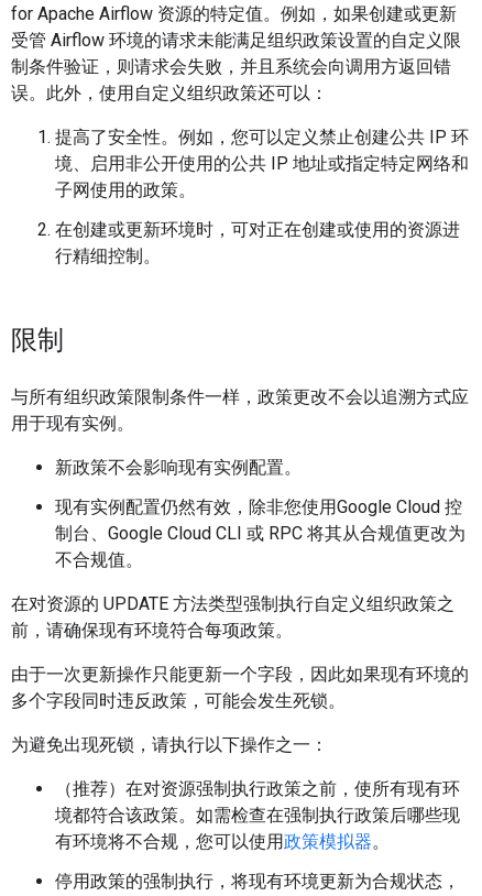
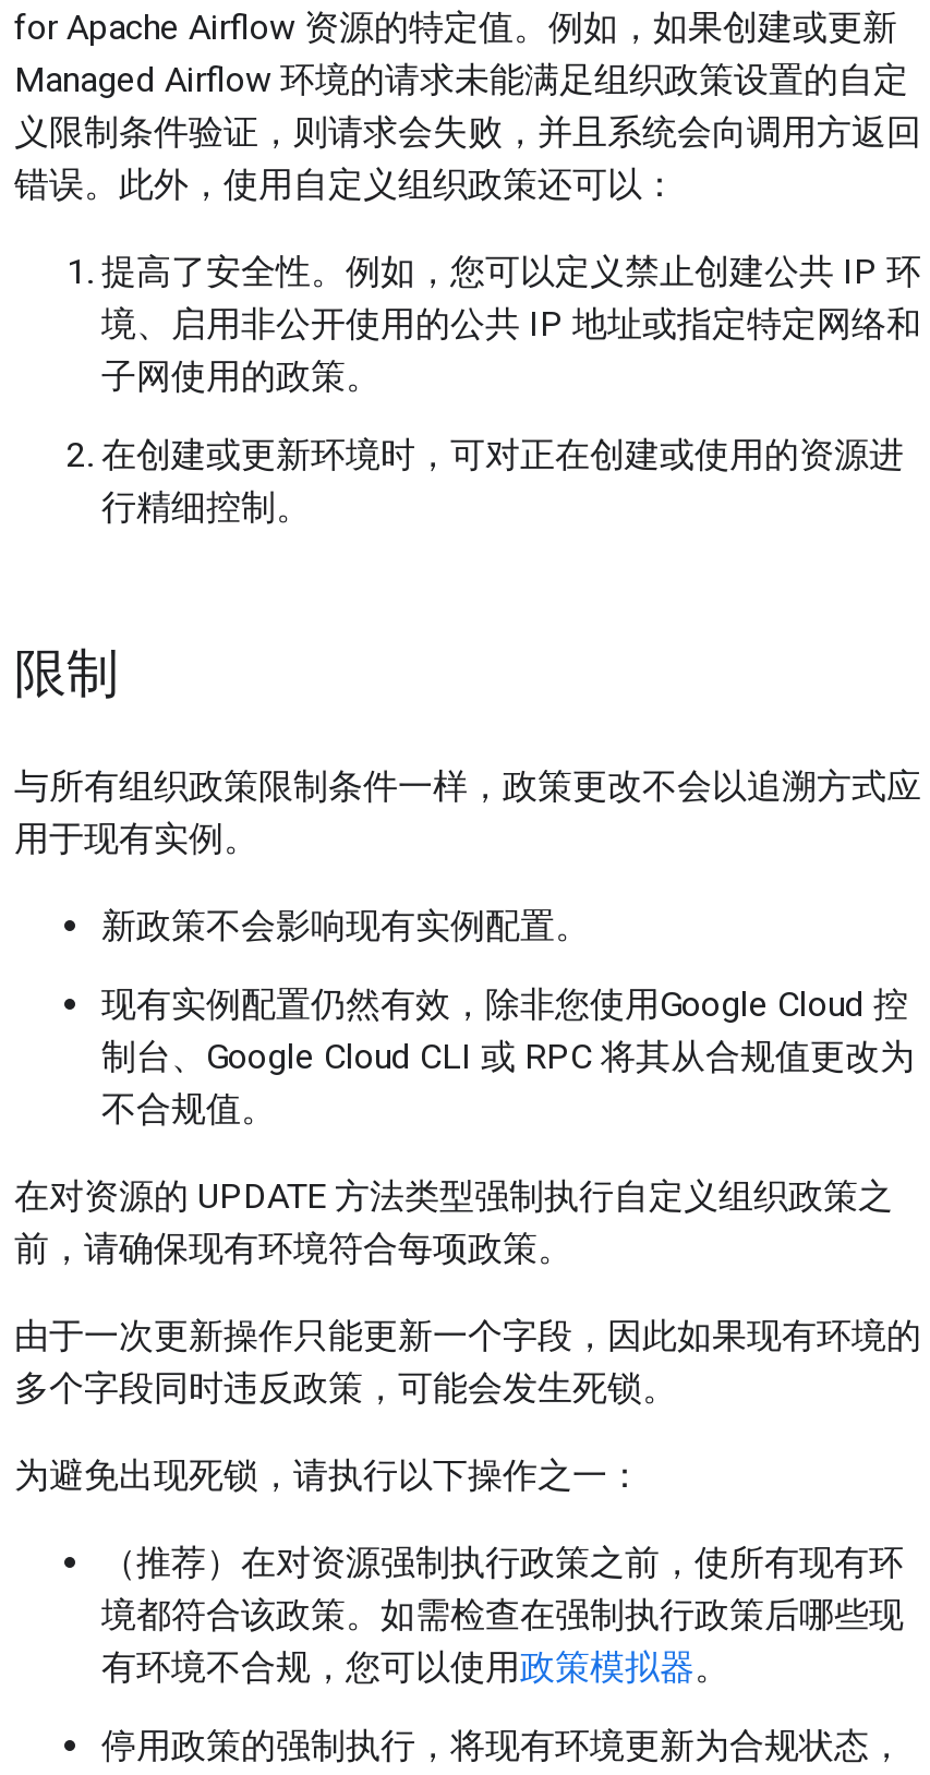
[11,30,461,103] 受管 Airflow 环境的请求未能满足组织政策设置的自定义限 | 制条件验证，则请求会失败，并且系统会向调用方返回错 | 误。此外，使用自定义组织政策还可以： -> [14,59,921,205] Managed Airflow 环境的请求未能满足组织政策设置的自定 | 义限制条件验证，则请求会失败，并且系统会向调用方返回 | 错误。此外，使用自定义组织政策还可以：
[55,831,390,852] 有环境将不合规，您可以使用政策模拟器。 -> [101,1646,729,1688] 有环境不合规，您可以使用政策模拟器。

